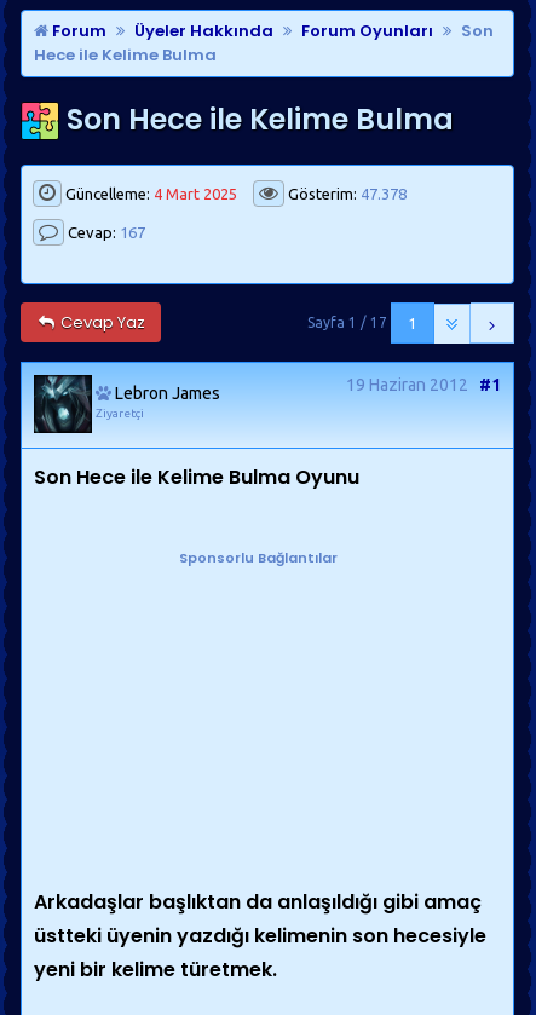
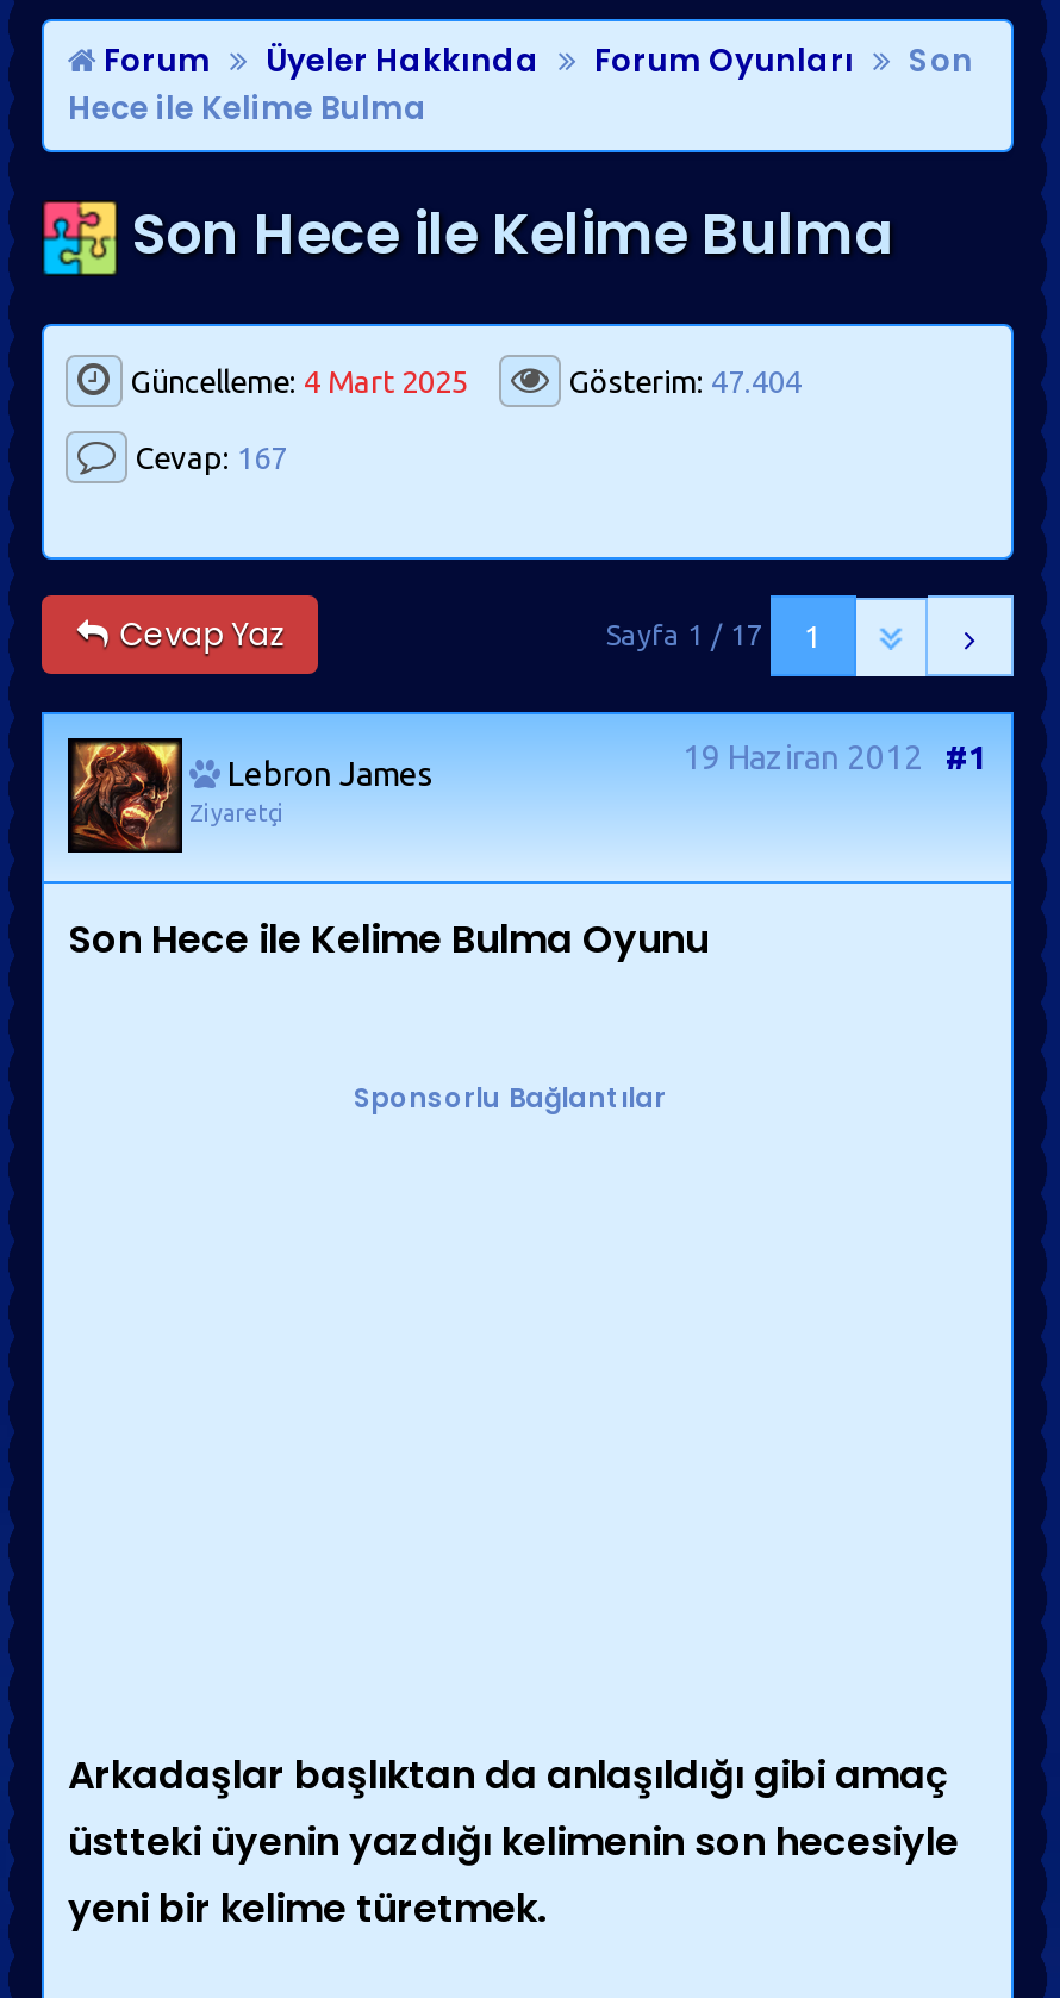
[284,185,407,202] Gösterim: 47.378 -> [561,364,802,398] Gösterim: 47.404
[34,375,91,433] [image] -> [70,741,182,853] [image]

